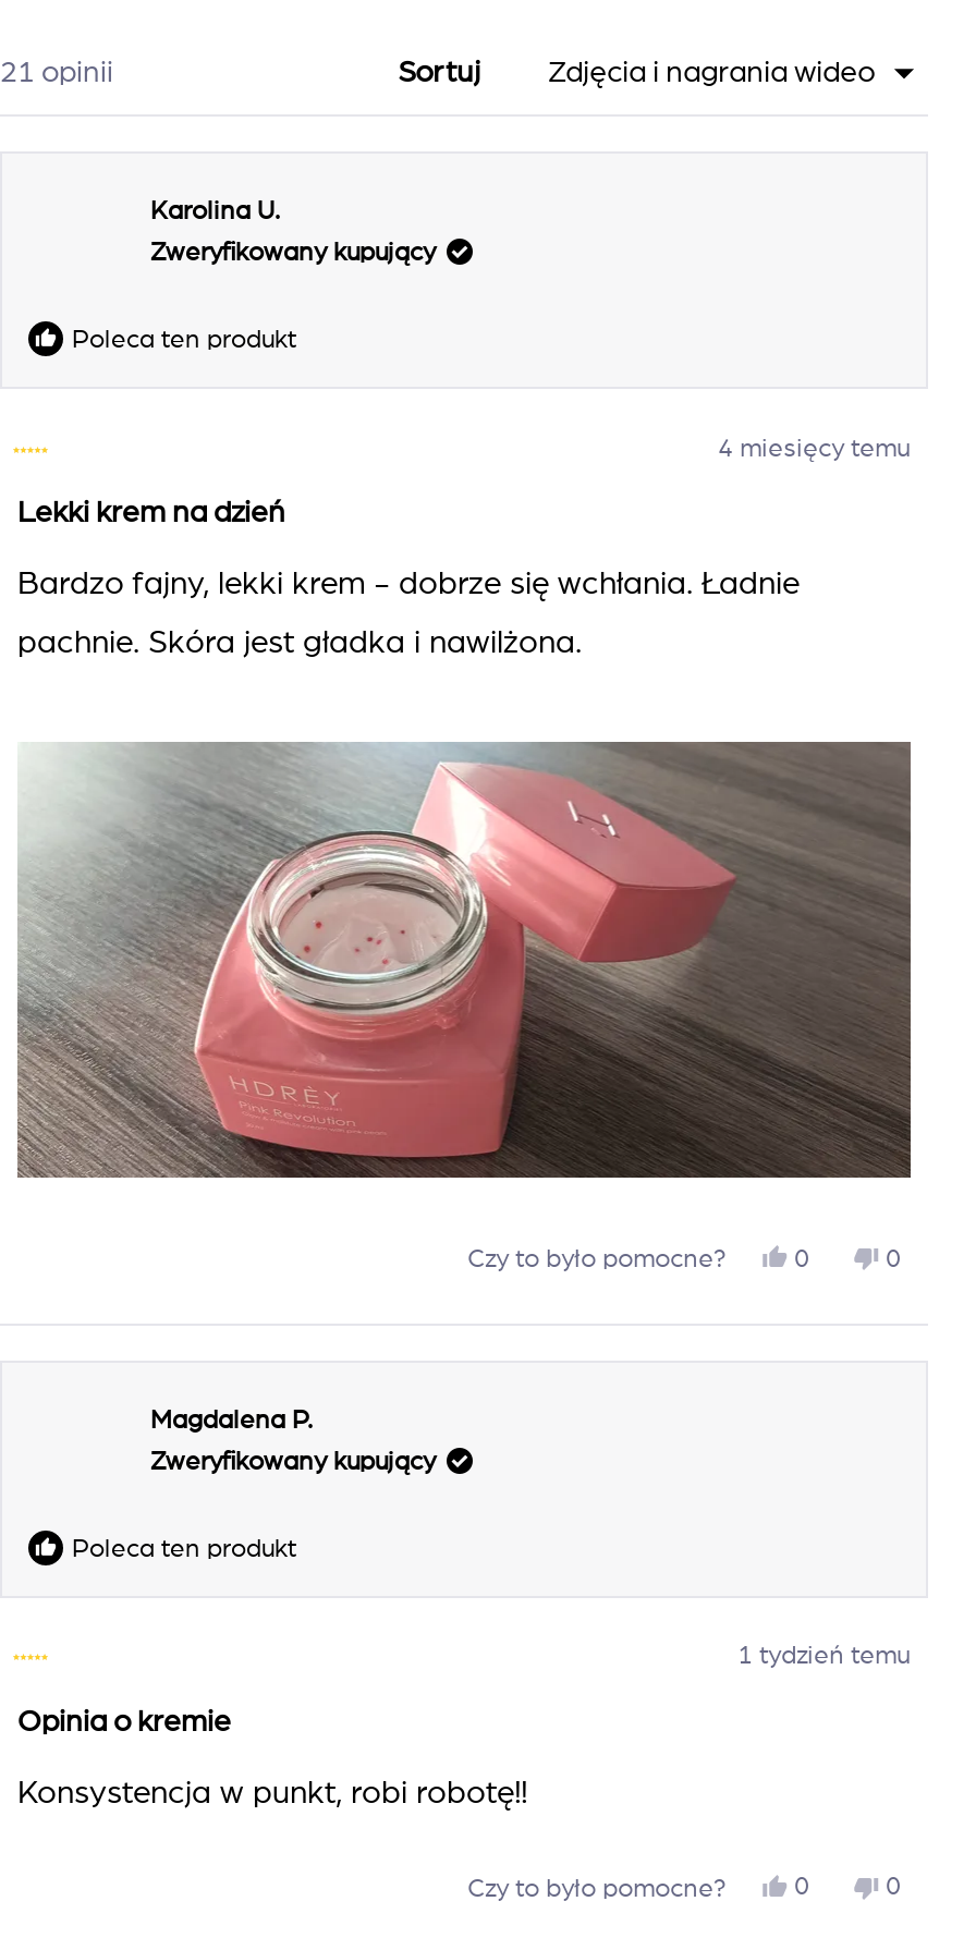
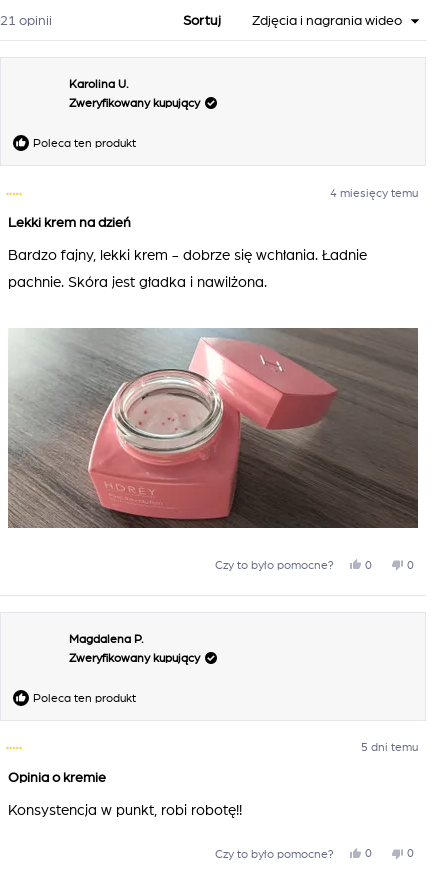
[738,1642,910,1669] 1 tydzień temu -> [361,741,418,753] 5 dni temu

